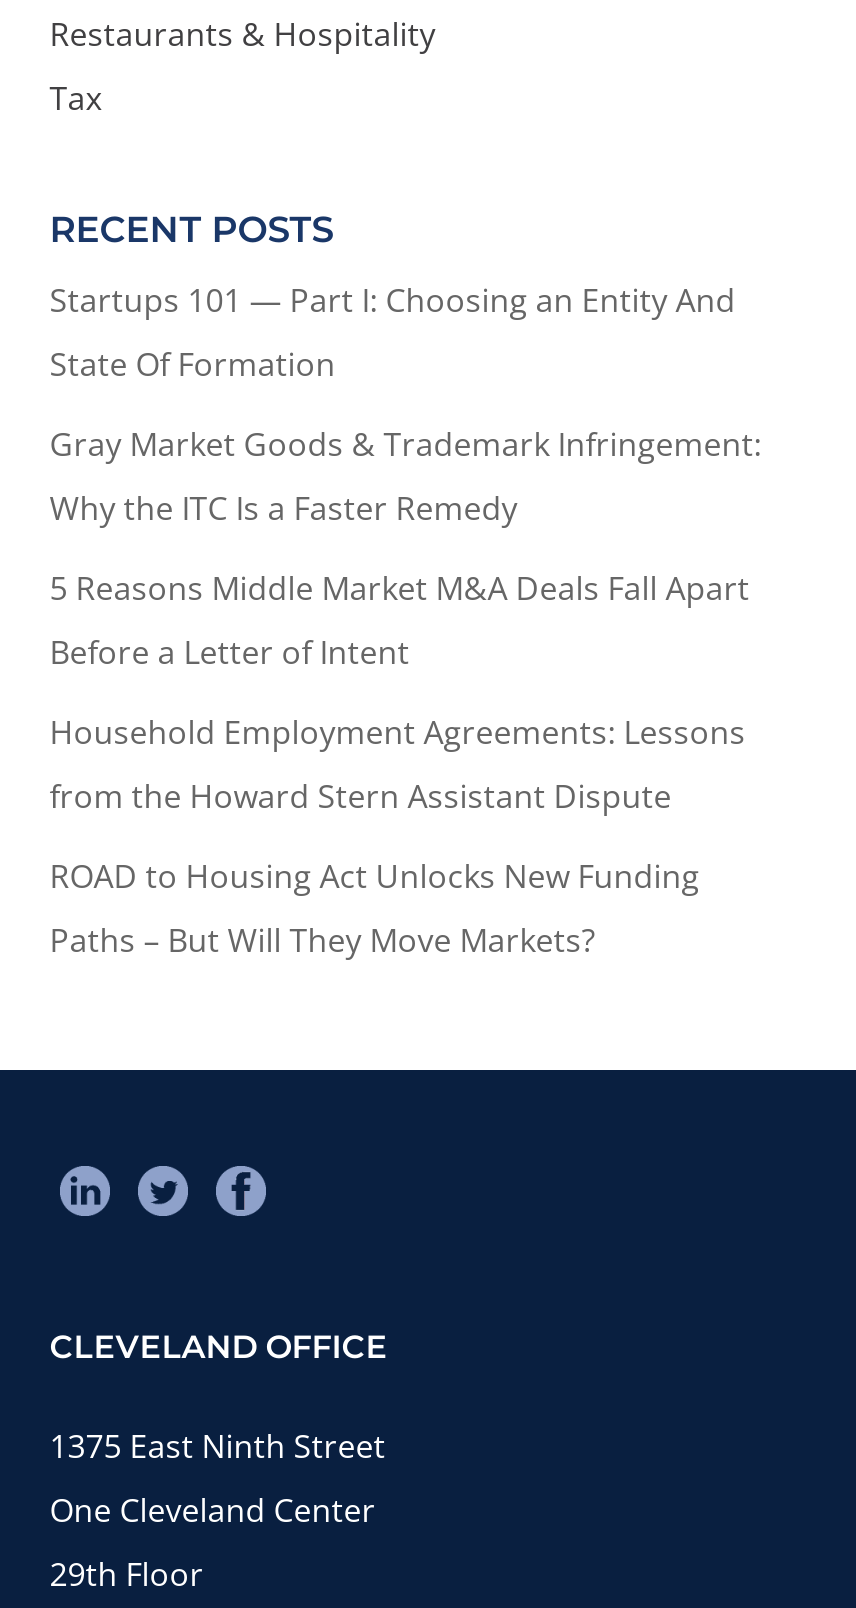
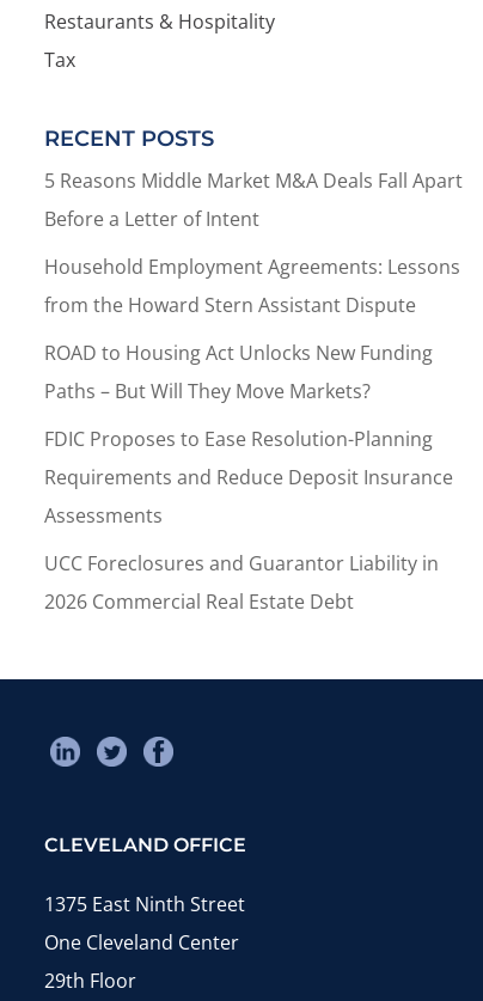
[50,278,762,530] Startups 101 — Part I: Choosing an Entity And | State Of Formation | Gray Market Goods & Trademark Infringement: | Why the ITC Is a Faster Remedy -> none
moved [50,566,750,962] -> [44,167,462,404]: 5 Reasons Middle Market M&A Deals Fall Apart | Before a Letter of Intent | Household Employment Agreements: Lessons | from the Howard Stern Assistant Dispute | ROAD to Housing Act Unlocks New Funding | Paths – But Will They Move Markets?
none -> [44,426,453,614] FDIC Proposes to Ease Resolution-Planning | Requirements and Reduce Deposit Insurance | Assessments | UCC Foreclosures and Guarantor Liability in | 2026 Commercial Real Estate Debt

